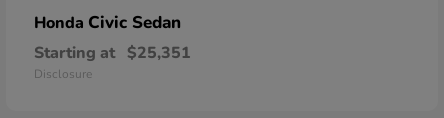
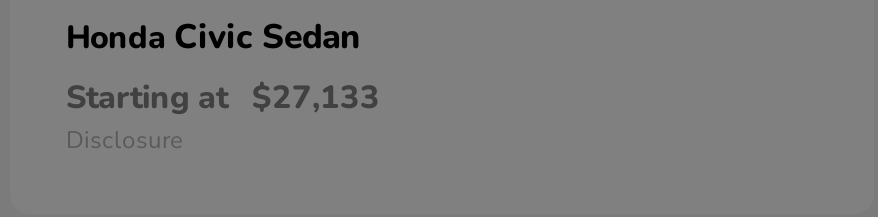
[34,42,191,64] Starting at $25,351 -> [66,76,380,120] Starting at $27,133

